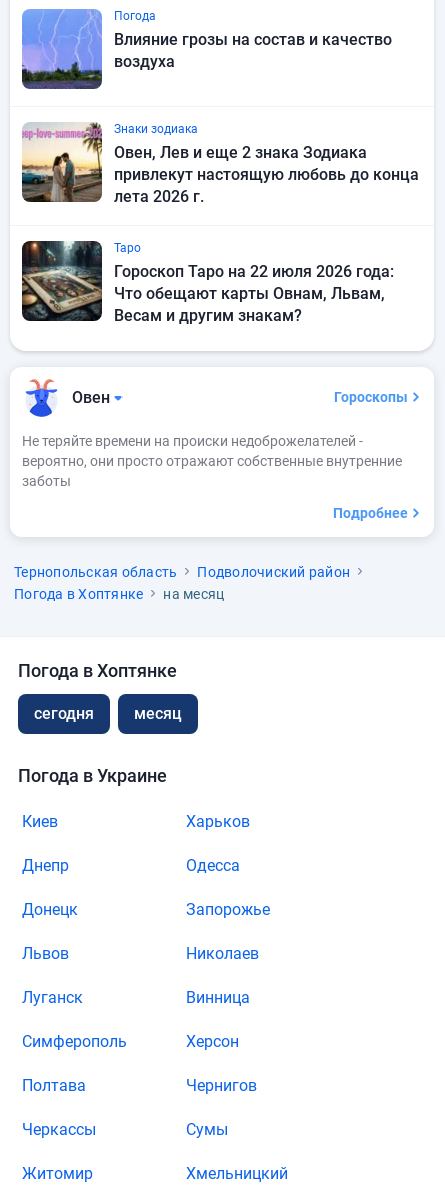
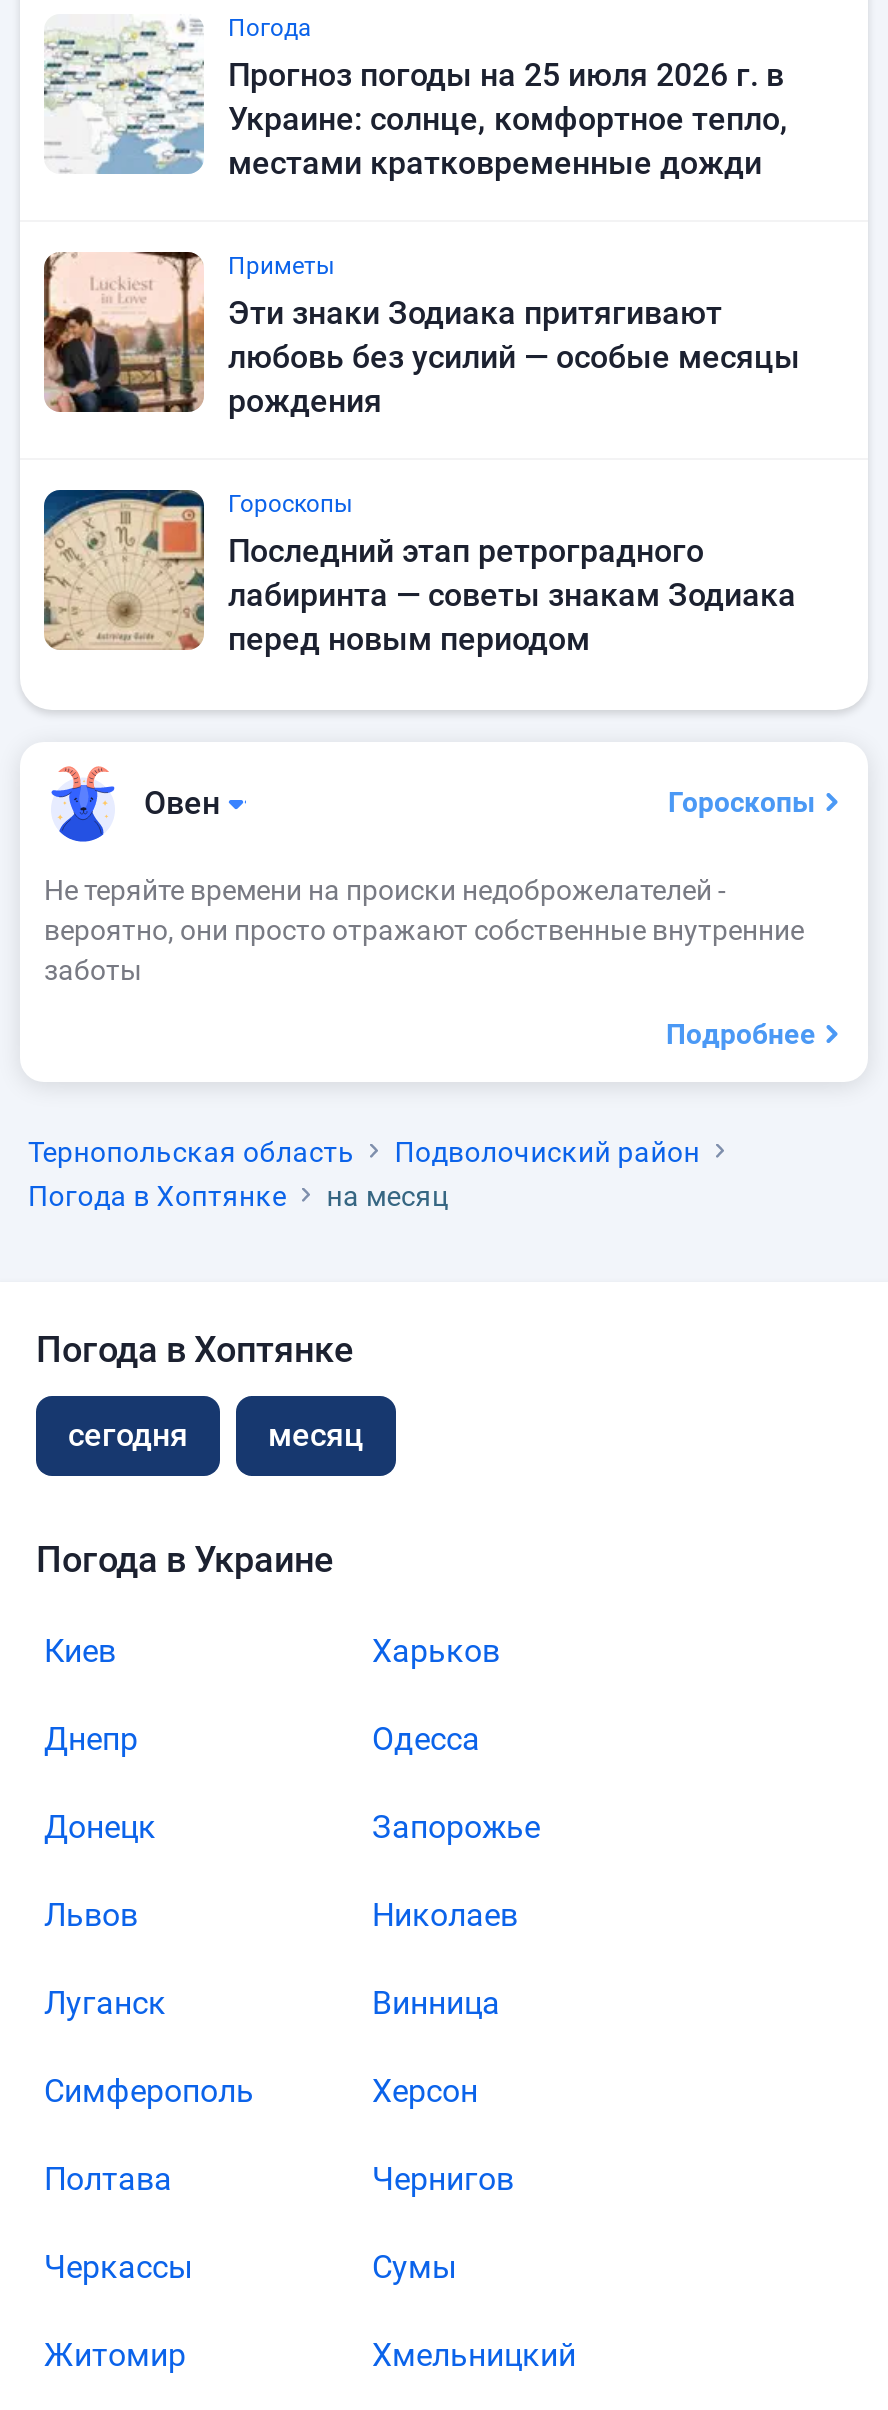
[21,8,392,90] [image] | Влияние грозы на состав и качество | воздуха -> [42,14,788,182] [image] | Прогноз погоды на 25 июля 2026 г. в | Украине: солнце, комфортное тепло, | местами кратковременные дожди
[21,122,419,206] [image] | Знаки зодиака | Овен, Лев и еще 2 знака Зодиака | привлекут настоящую любовь до конца | лета 2026 г. -> [42,250,800,420] [image] | Приметы | Эти знаки Зодиака притягивают | любовь без усилий — особые месяцы | рождения
[21,240,394,325] [image] | Таро | Гороскоп Таро на 22 июля 2026 года: | Что обещают карты Овнам, Львам, | Весам и другим знакам? -> [42,488,796,658] [image] | Гороскопы | Последний этап ретроградного | лабиринта — советы знакам Зодиака | перед новым периодом

